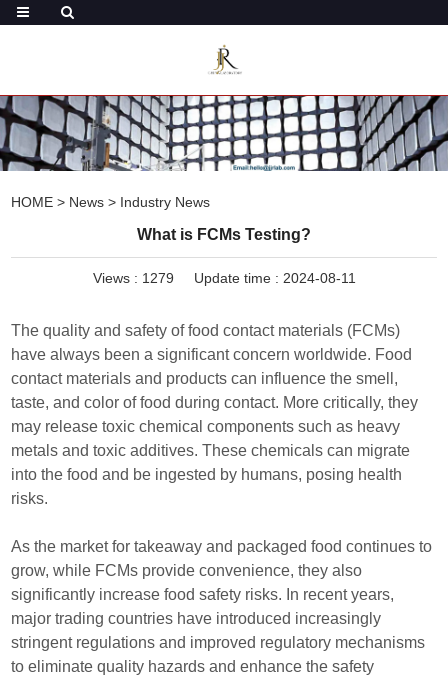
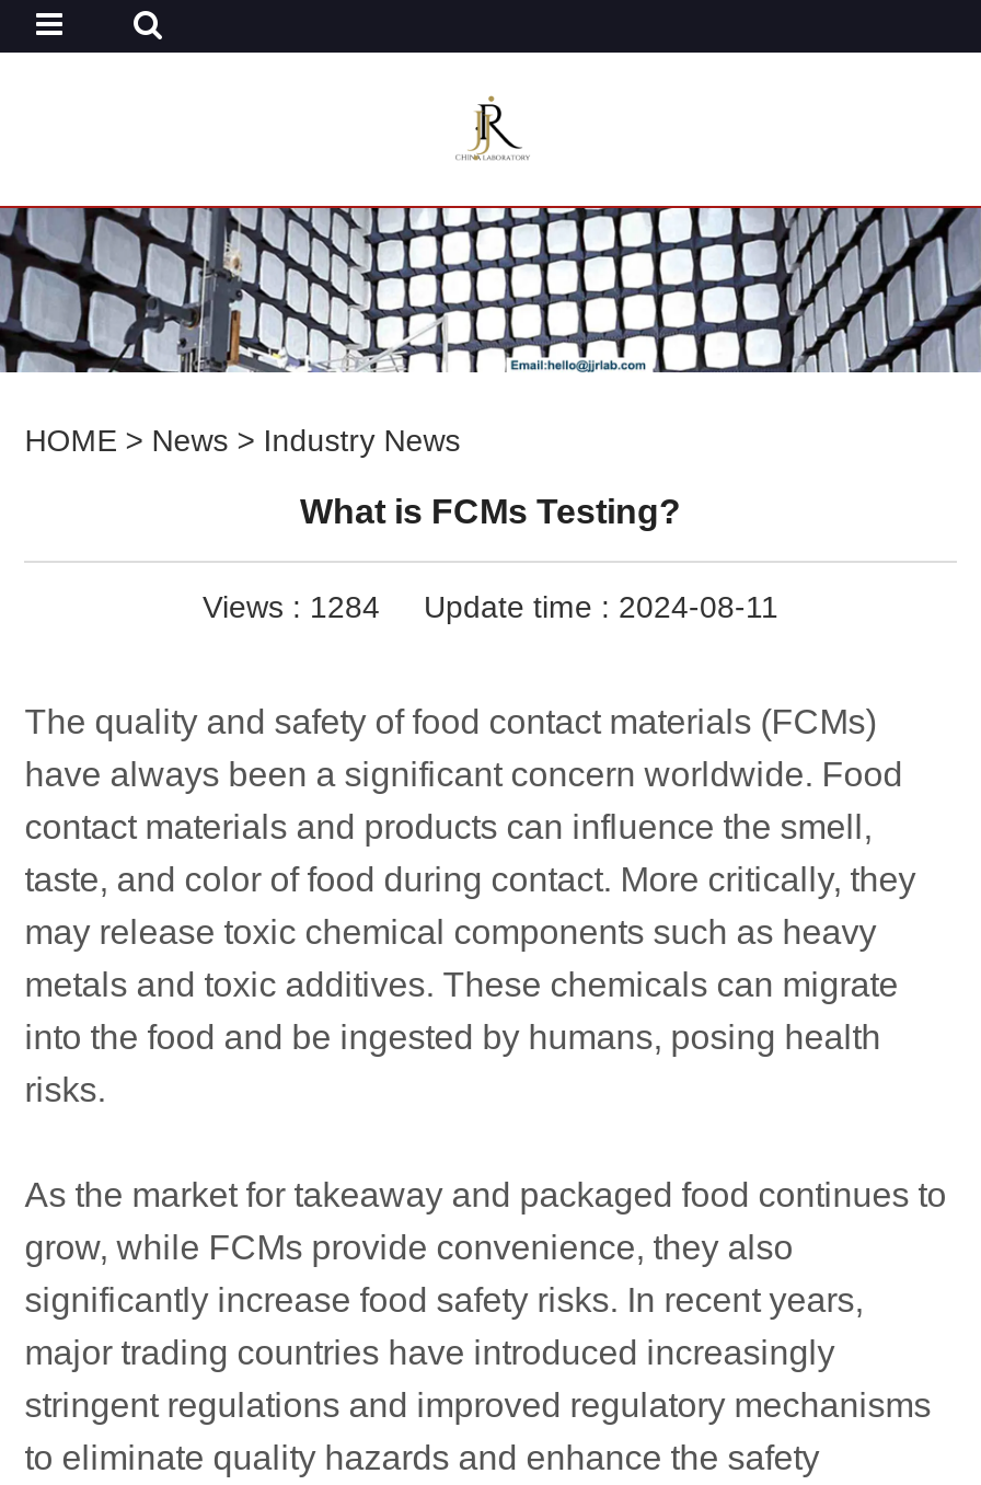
[92,270,355,286] Views : 1279 Update time : 2024-08-11 -> [203,589,778,624] Views : 1284 Update time : 2024-08-11

